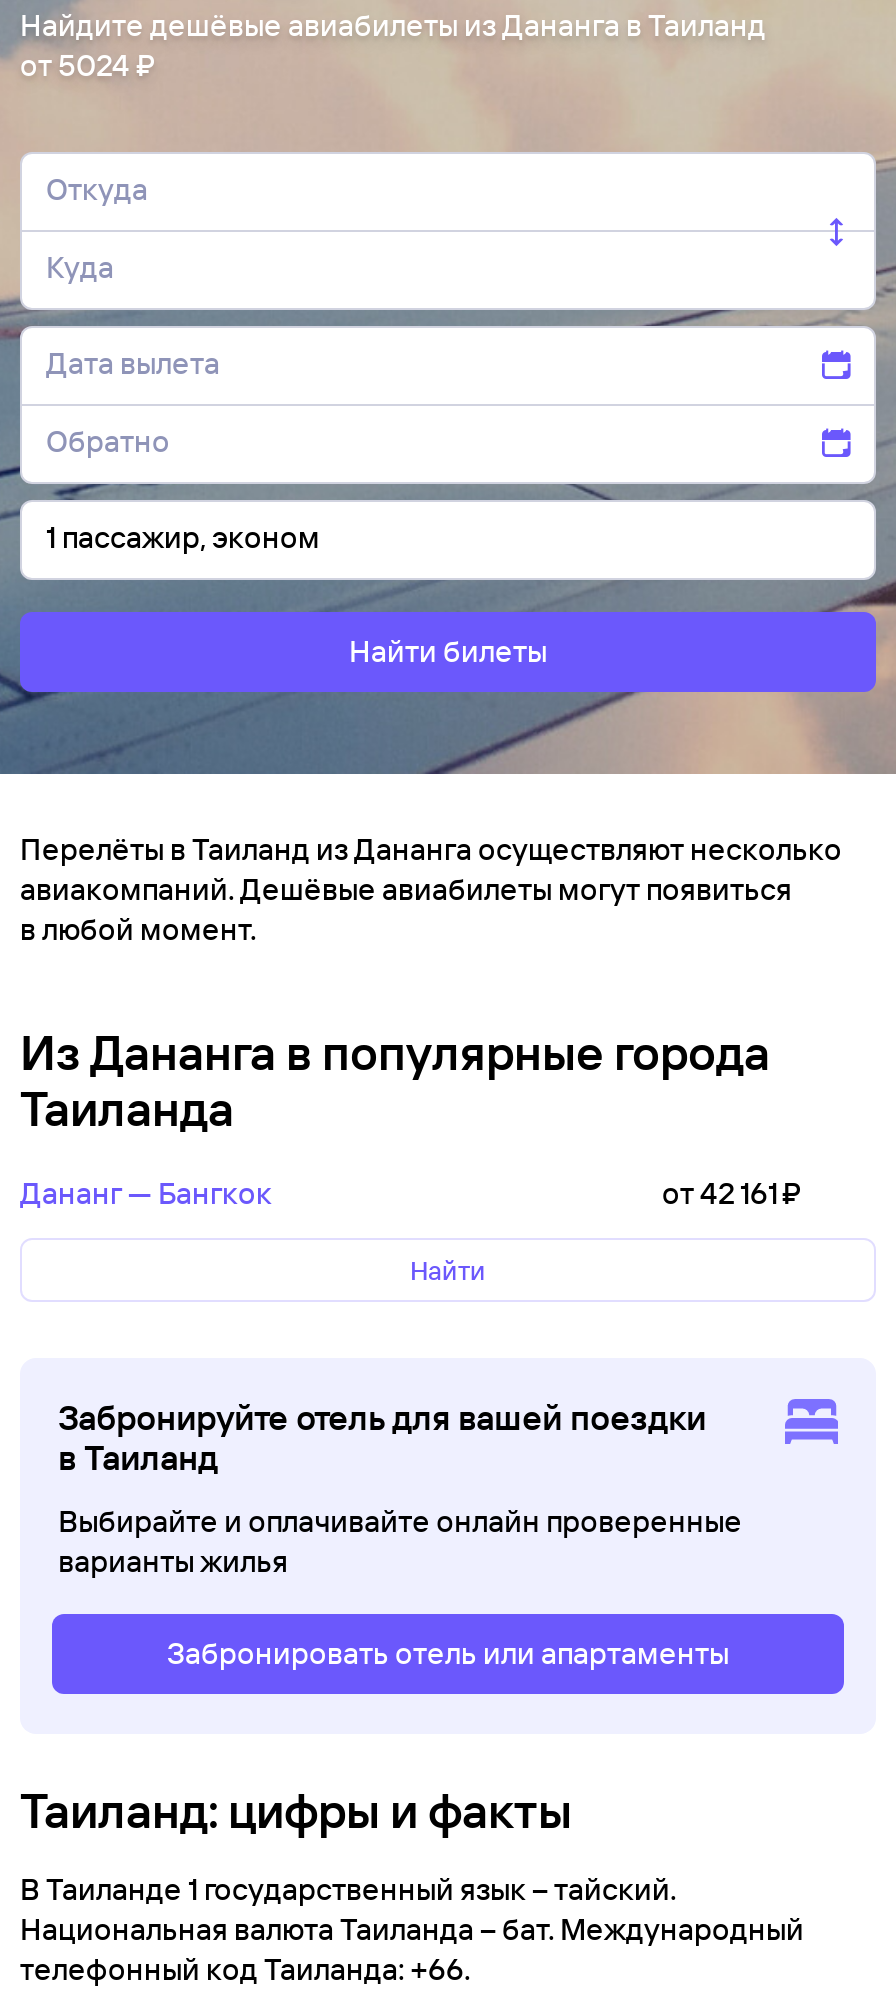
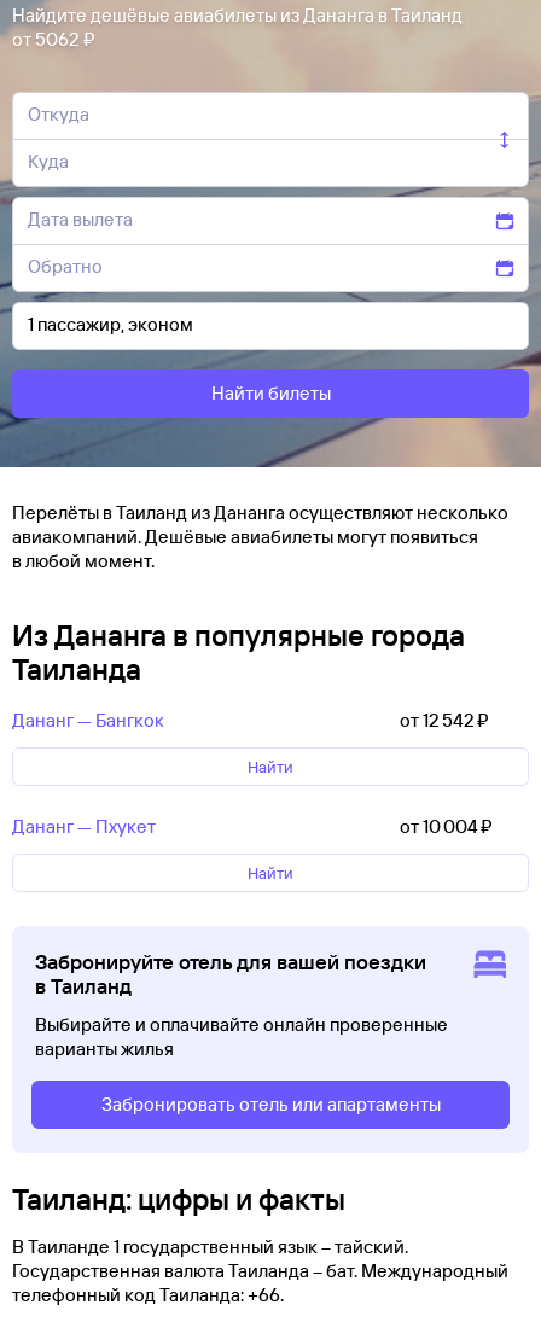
[20,46,156,84] от 5024 ₽ -> [12,28,95,51] от 5062 ₽
[662,1174,802,1212] от 42 161 ₽ -> [12,709,493,838] от 12 542 ₽ | Найти | Дананг — Пхукет | от 10 004 ₽
[20,1910,804,1948] Национальная валюта Таиланда – бат. Международный -> [12,1259,508,1282] Государственная валюта Таиланда – бат. Международный

